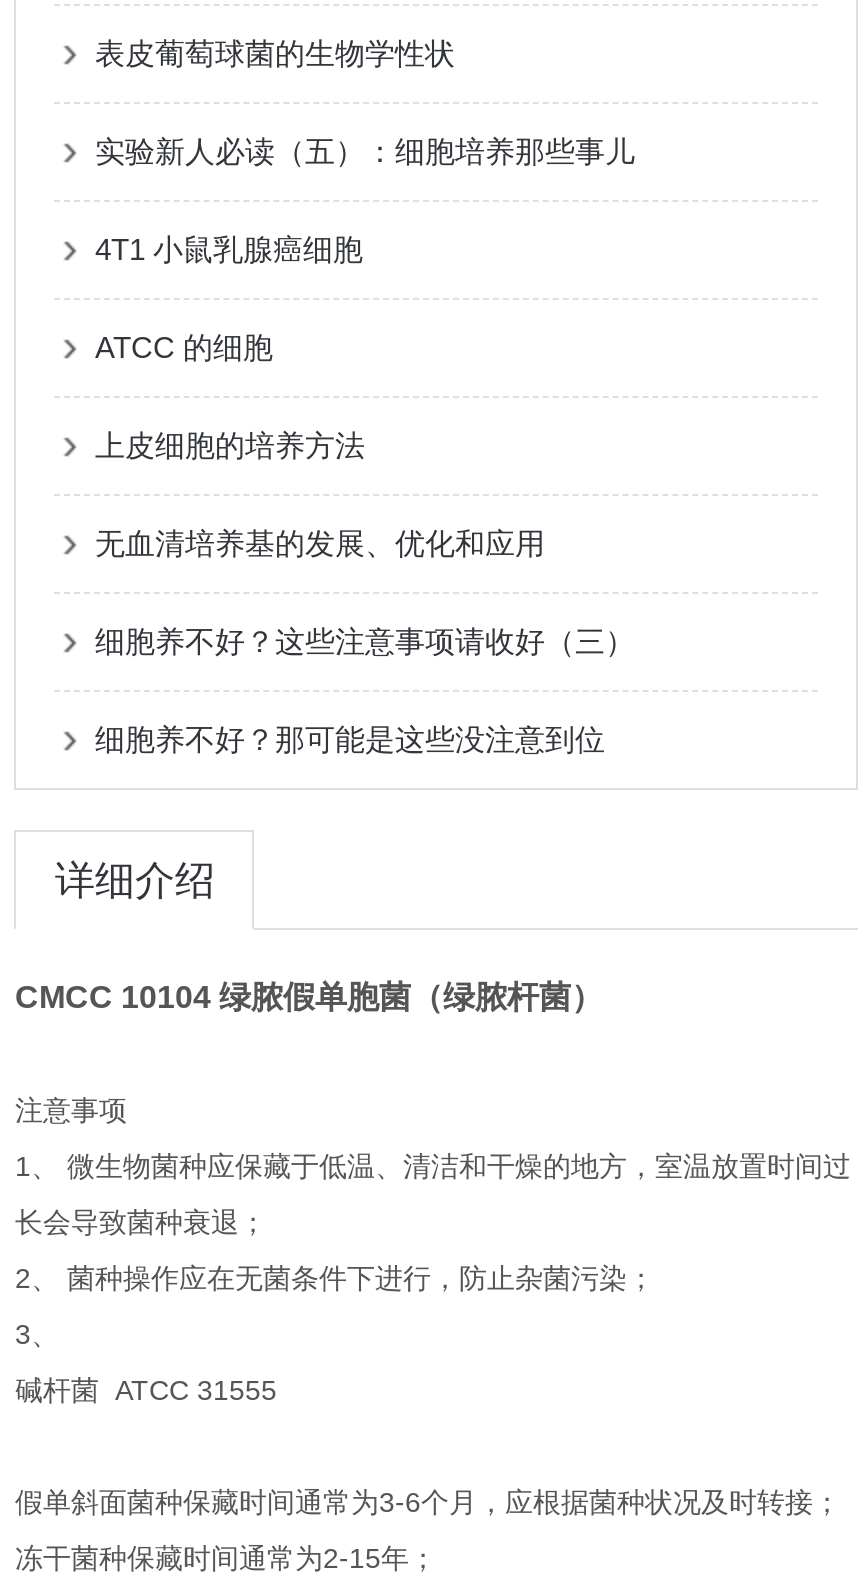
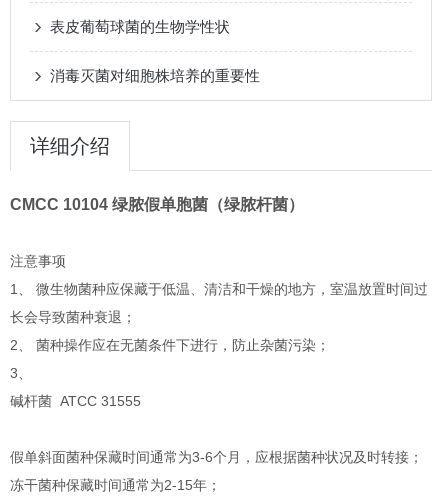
[95,134,635,756] 实验新人必读（五）：细胞培养那些事儿 | 4T1 小鼠乳腺癌细胞 | ATCC 的细胞 | 上皮细胞的培养方法 | 无血清培养基的发展、优化和应用 | 细胞养不好？这些注意事项请收好（三） | 细胞养不好？那可能是这些没注意到位 -> [50,67,260,84] 消毒灭菌对细胞株培养的重要性

